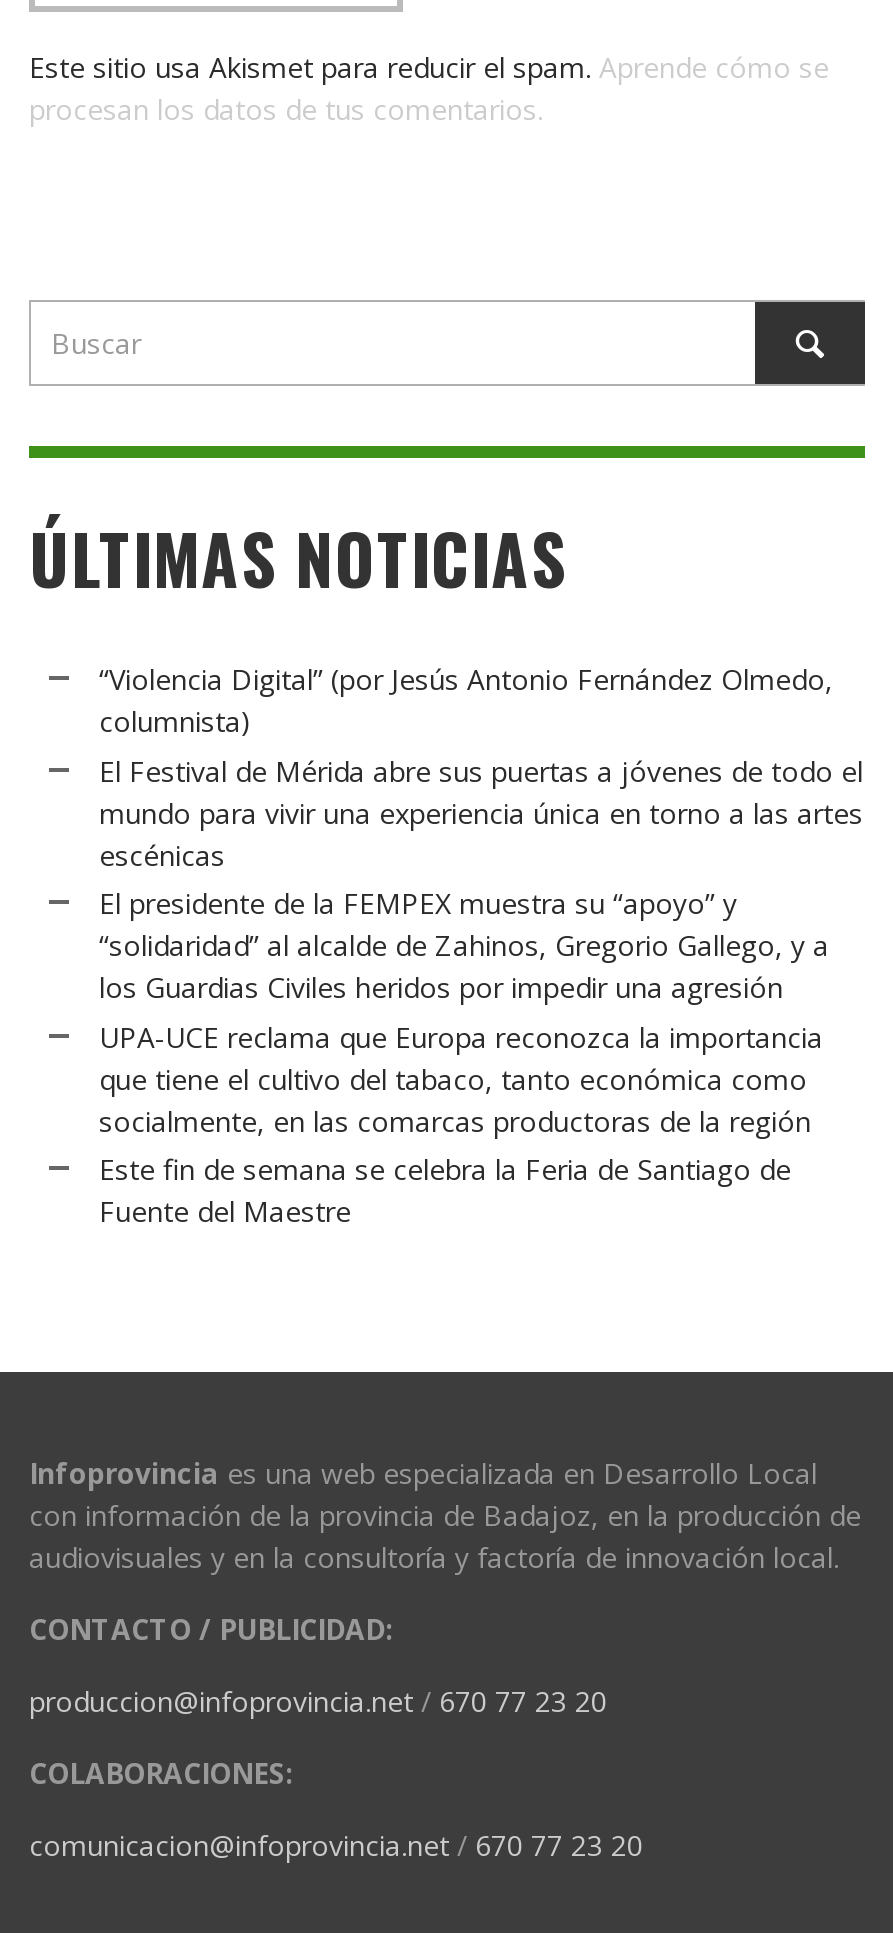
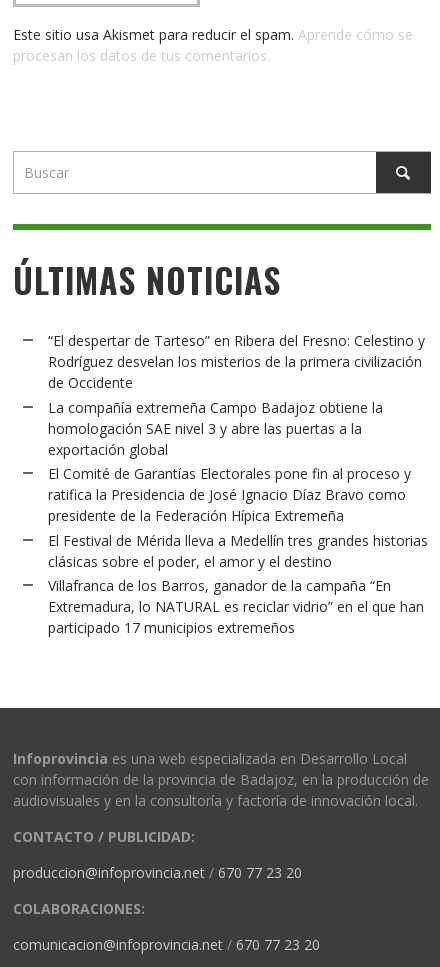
[99,660,863,1230] “Violencia Digital” (por Jesús Antonio Fernández Olmedo, | columnista) | El Festival de Mérida abre sus puertas a jóvenes de todo el | mundo para vivir una experiencia única en torno a las artes | escénicas | El presidente de la FEMPEX muestra su “apoyo” y | “solidaridad” al alcalde de Zahinos, Gregorio Gallego, y a | los Guardias Civiles heridos por impedir una agresión | UPA-UCE reclama que Europa reconozca la importancia | que tiene el cultivo del tabaco, tanto económica como | socialmente, en las comarcas productoras de la región | Este fin de semana se celebra la Feria de Santiago de | Fuente del Maestre -> [48,331,428,637] “El despertar de Tarteso” en Ribera del Fresno: Celestino y | Rodríguez desvelan los misterios de la primera civilización | de Occidente | La compañía extremeña Campo Badajoz obtiene la | homologación SAE nivel 3 y abre las puertas a la | exportación global | El Comité de Garantías Electorales pone fin al proceso y | ratifica la Presidencia de José Ignacio Díaz Bravo como | presidente de la Federación Hípica Extremeña | El Festival de Mérida lleva a Medellín tres grandes historias | clásicas sobre el poder, el amor y el destino | Villafranca de los Barros, ganador de la campaña “En | Extremadura, lo NATURAL es reciclar vidrio” en el que han | participado 17 municipios extremeños

